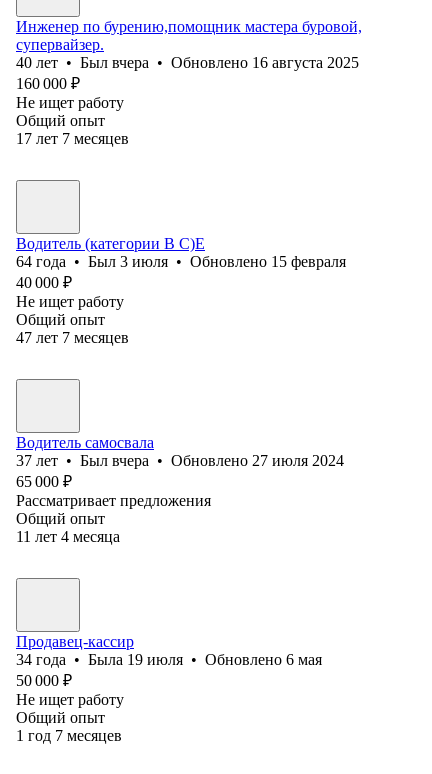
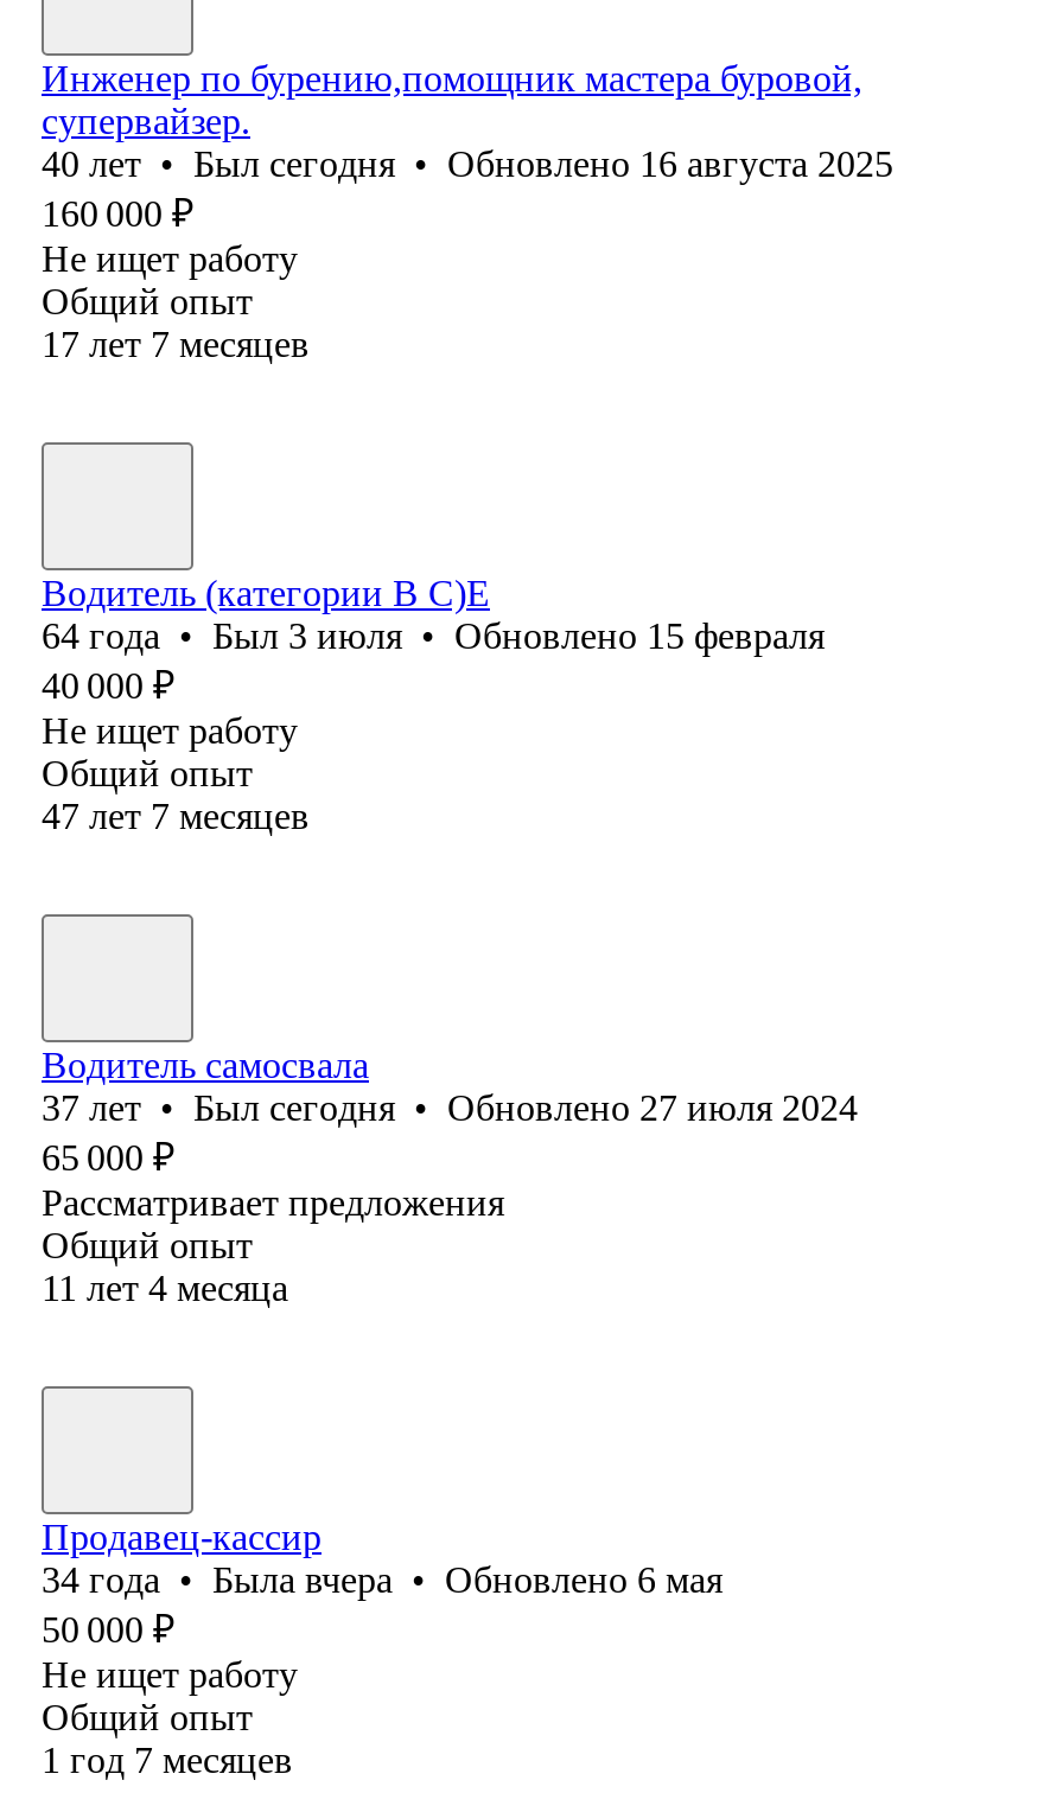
[16,54,359,71] 40 лет • Был вчера • Обновлено 16 августа 2025 -> [42,143,893,184] 40 лет • Был сегодня • Обновлено 16 августа 2025
[16,452,344,469] 37 лет • Был вчера • Обновлено 27 июля 2024 -> [42,1087,858,1128] 37 лет • Был сегодня • Обновлено 27 июля 2024
[16,651,322,668] 34 года • Была 19 июля • Обновлено 6 мая -> [42,1559,722,1599] 34 года • Была вчера • Обновлено 6 мая

